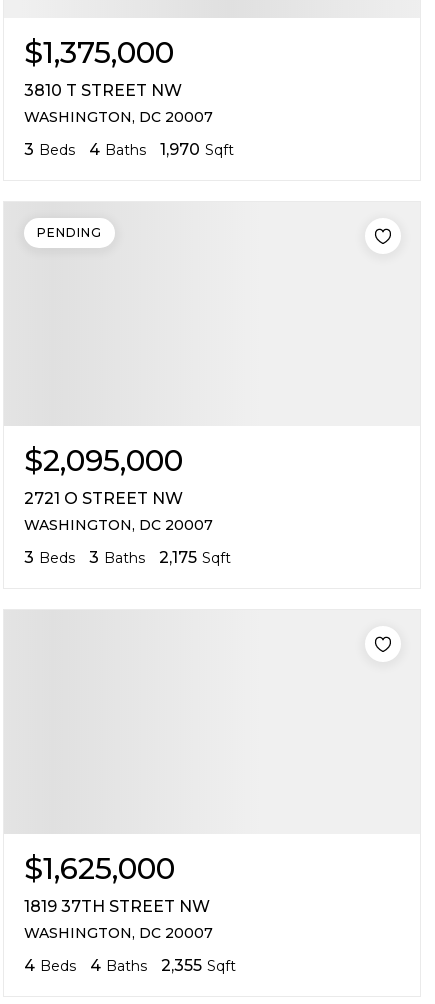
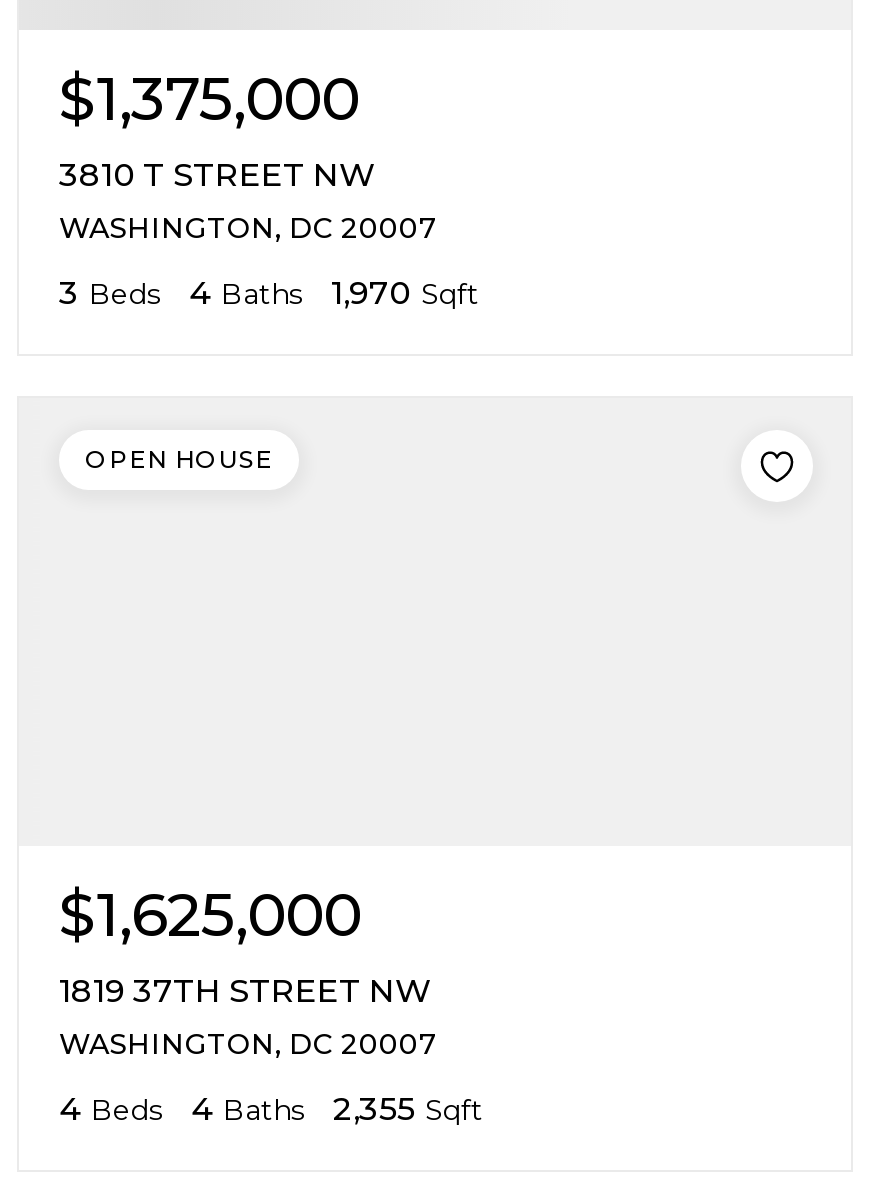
none -> [85,443,273,473] OPEN HOUSE
[37,225,102,240] PENDING -> none
[24,442,231,567] $2,095,000 | 2721 O STREET NW | WASHINGTON, DC 20007 | 3 Beds | 3 Baths | 2,175 Sqft -> none

